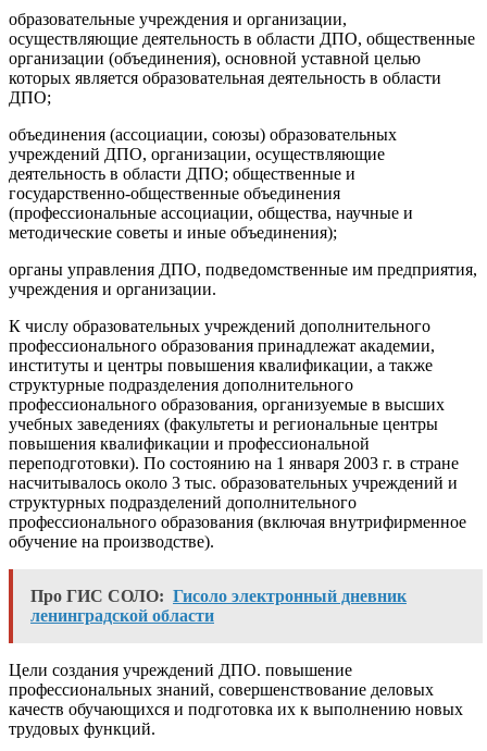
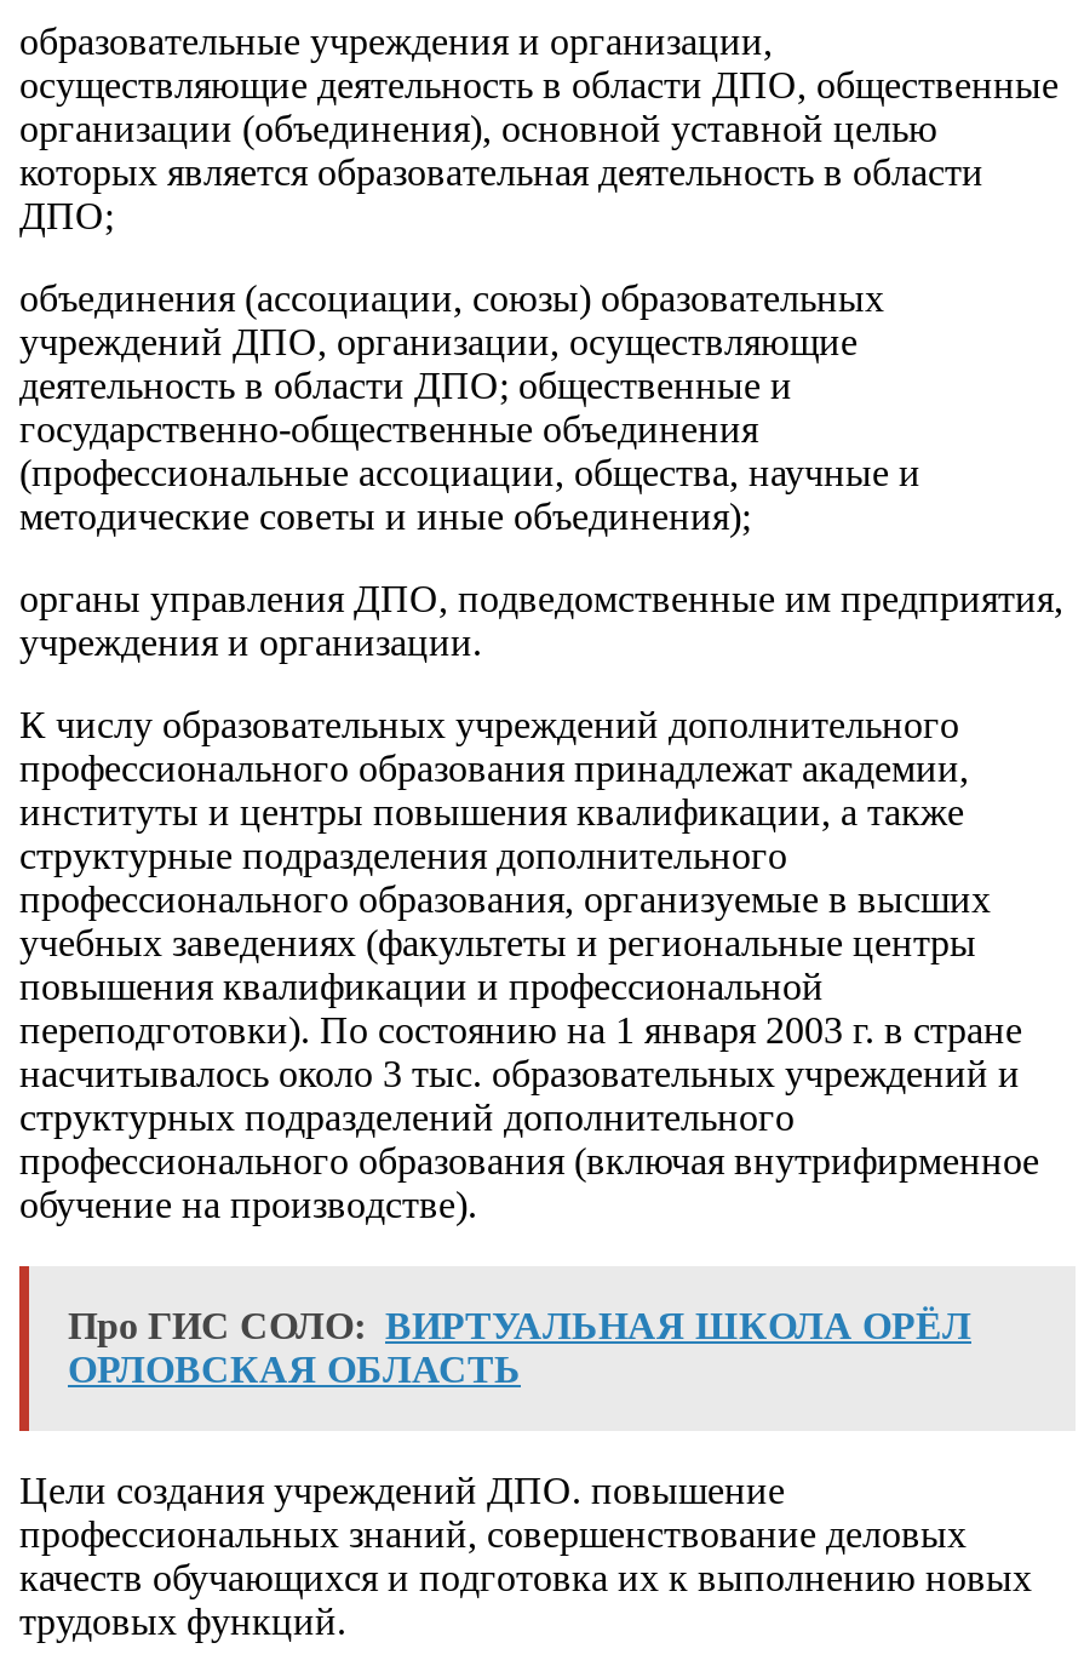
[30,586,407,624] Про ГИС СОЛО: Гисоло электронный дневник | ленинградской области -> [68,1304,971,1389] Про ГИС СОЛО: ВИРТУАЛЬНАЯ ШКОЛА ОРЁЛ | ОРЛОВСКАЯ ОБЛАСТЬ

